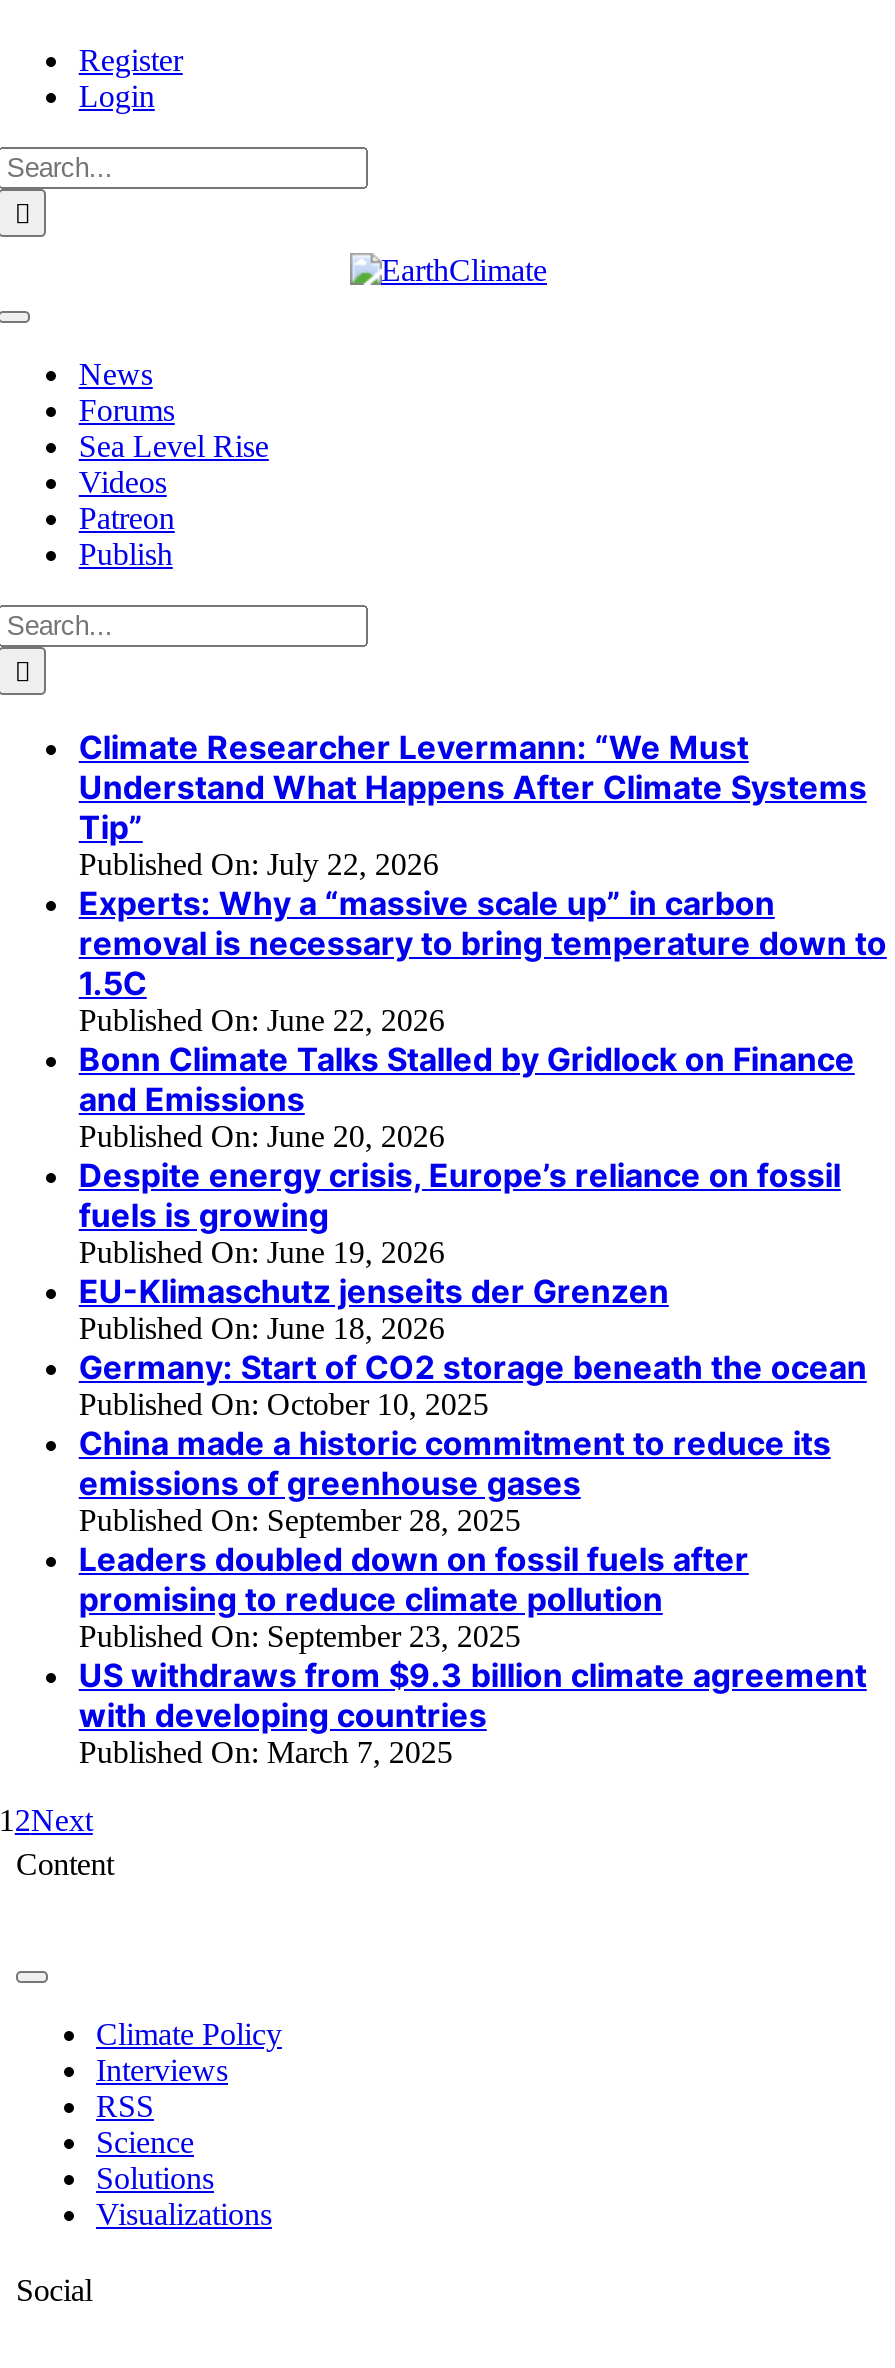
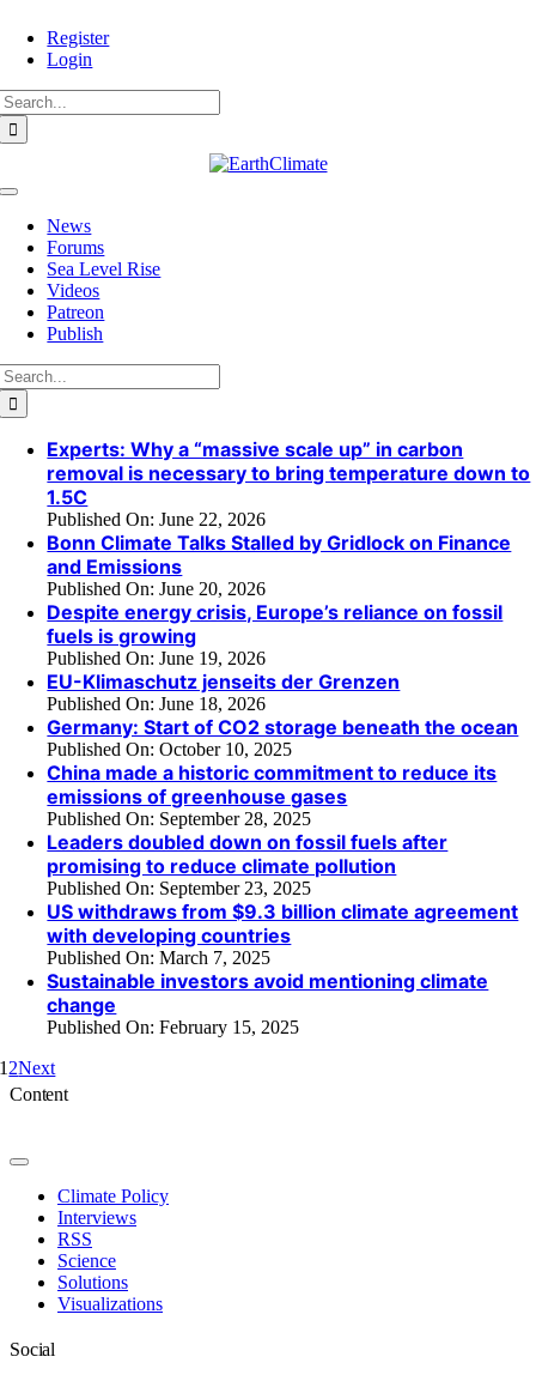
[79,727,867,881] Climate Researcher Levermann: “We Must | Understand What Happens After Climate Systems | Tip” | Published On: July 22, 2026 -> none
moved [79,883,887,1769] -> [47,437,530,968]: Experts: Why a “massive scale up” in carbon | removal is necessary to bring temperature down to | 1.5C | ... | with developing countries | Published On: March 7, 2025
none -> [47,969,489,1037] Sustainable investors avoid mentioning climate | change | Published On: February 15, 2025

